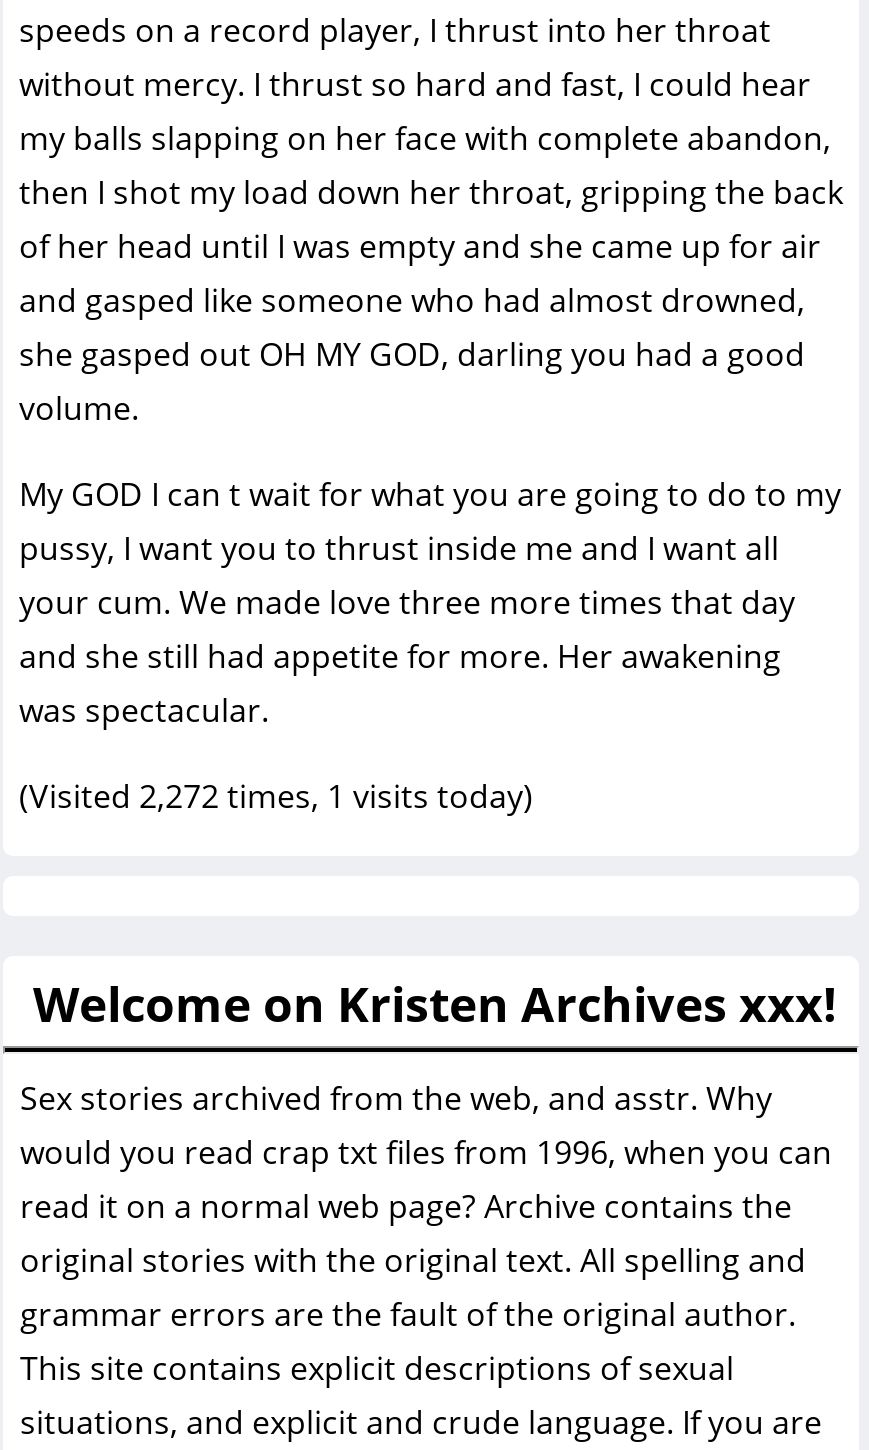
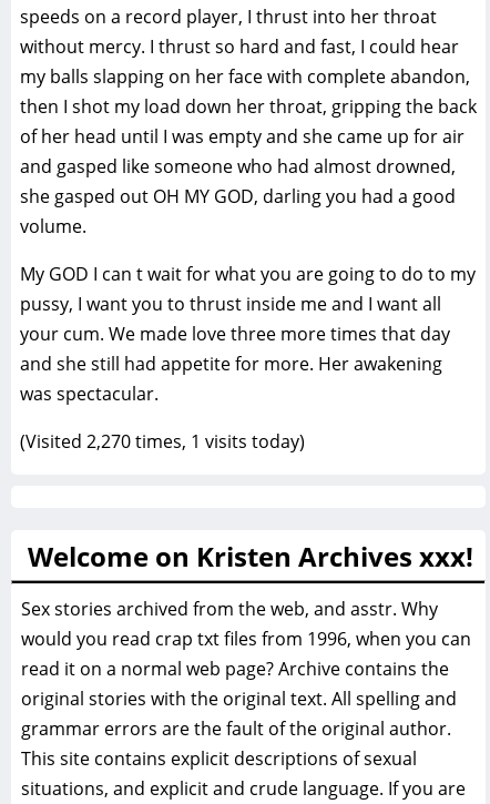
[19,774,533,818] (Visited 2,272 times, 1 visits today) -> [20,429,305,454] (Visited 2,270 times, 1 visits today)

